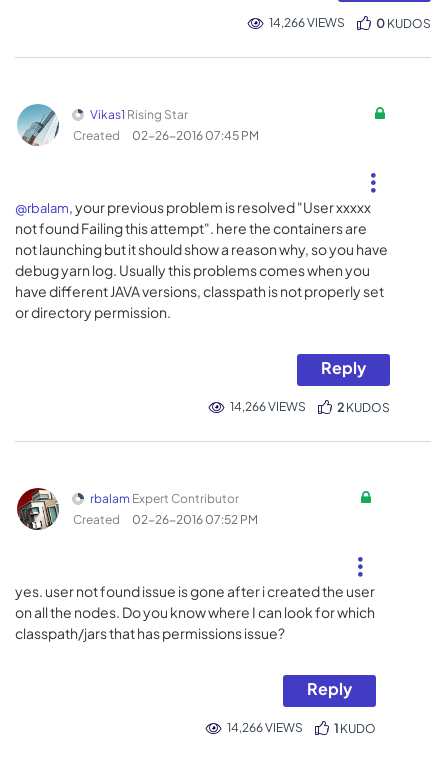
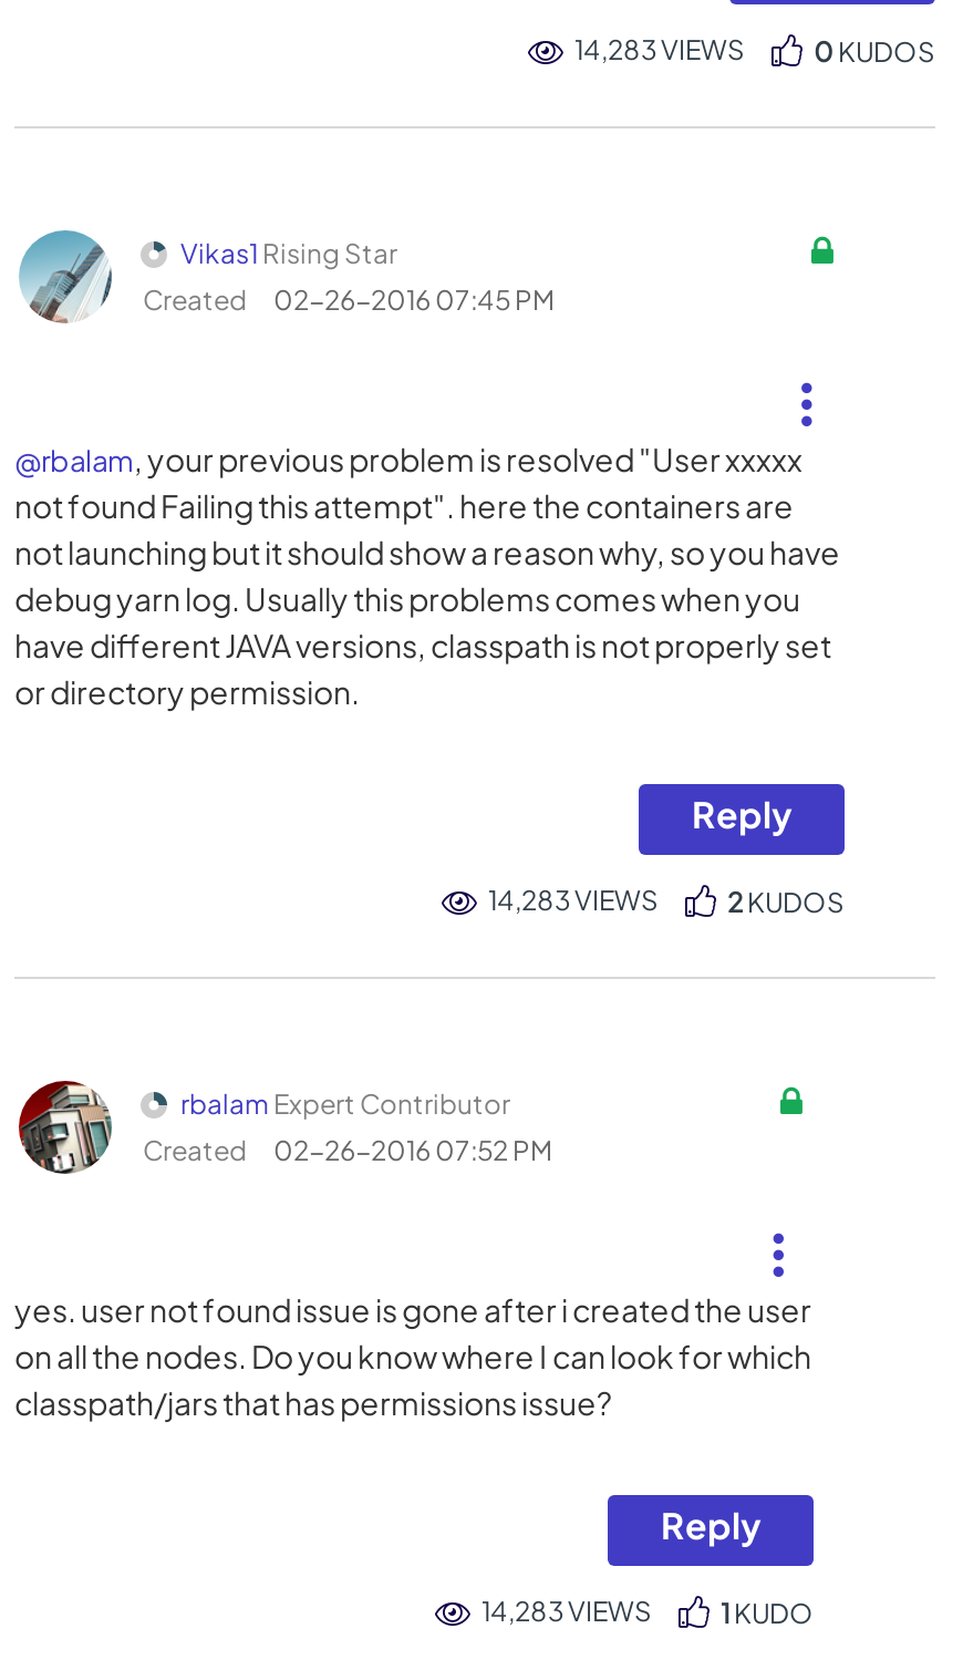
[269,15,345,30] 14,266 VIEWS -> [574,33,745,66] 14,283 VIEWS
[230,399,306,414] 14,266 VIEWS -> [488,884,659,917] 14,283 VIEWS
[227,720,303,735] 14,266 VIEWS -> [482,1595,652,1628] 14,283 VIEWS

